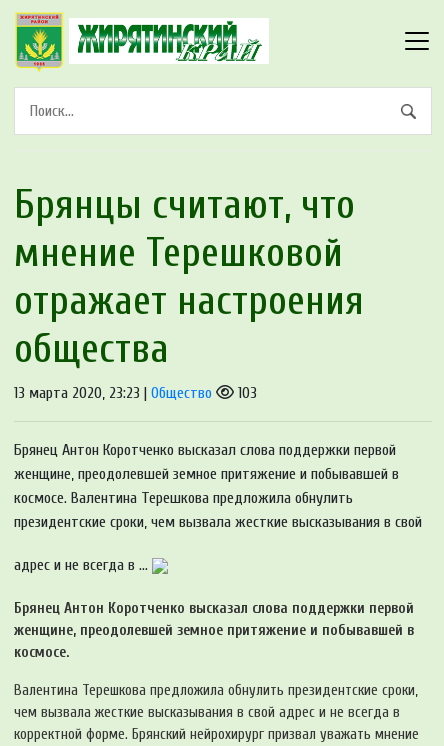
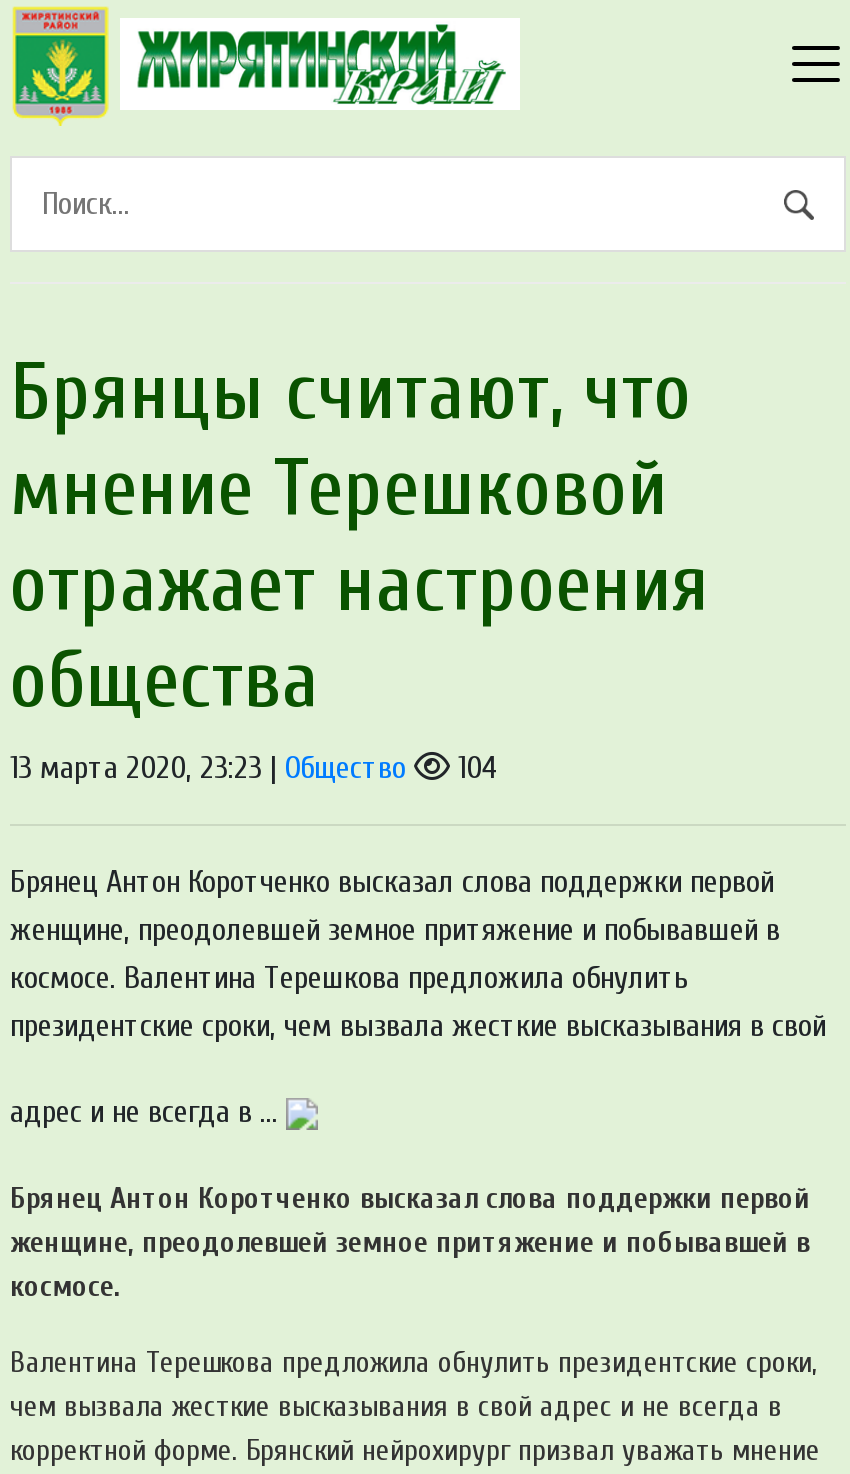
[234,384,257,402] 103 -> [450,750,498,786] 104

